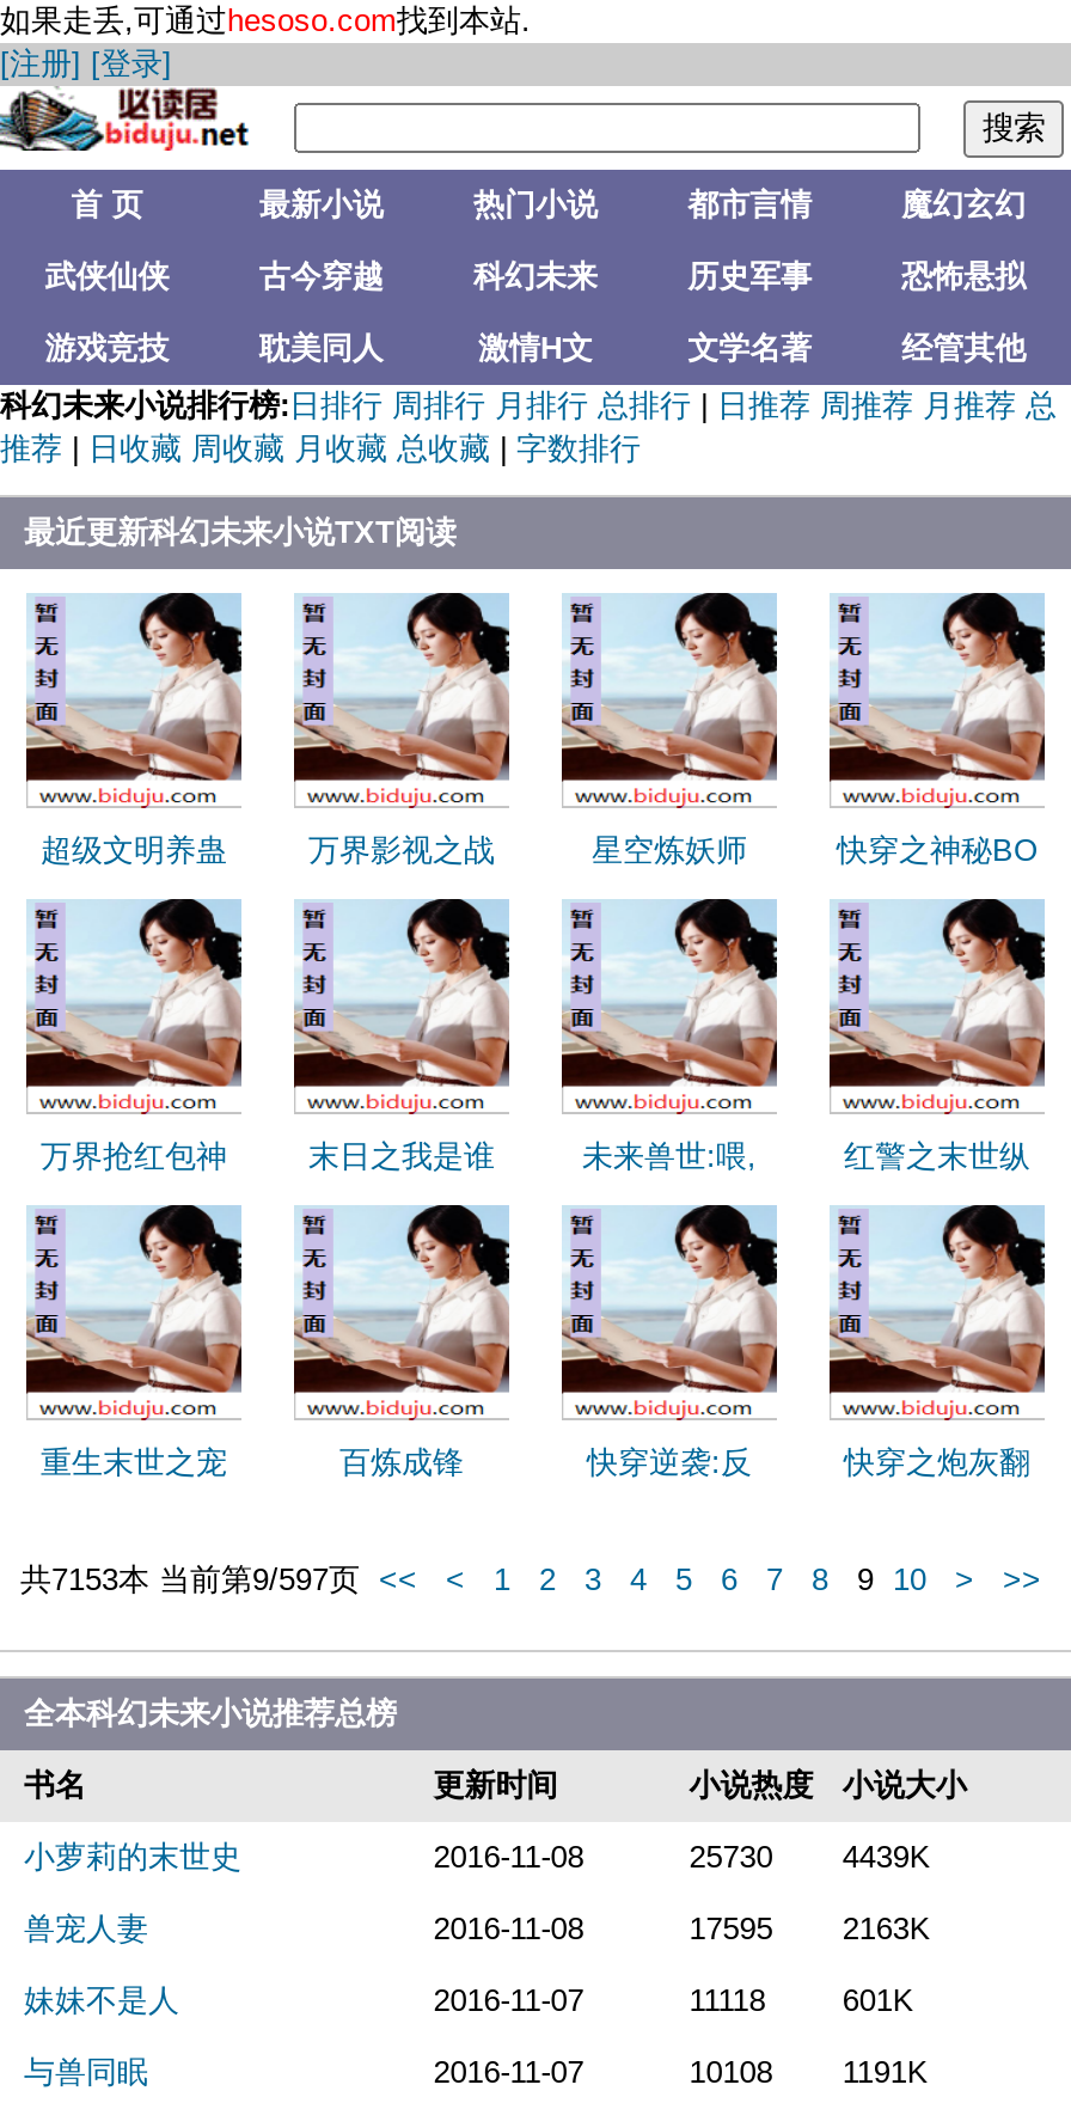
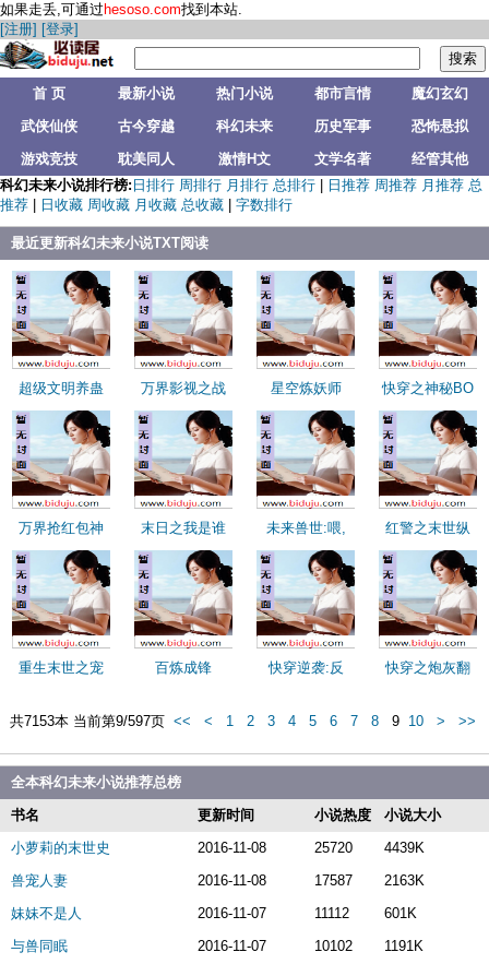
[689,1839,931,1875] 25730 4439K -> [315,840,425,856] 25720 4439K
[689,1911,931,1946] 17595 2163K -> [315,872,425,889] 17587 2163K
[689,1982,765,2018] 11118 -> [315,905,350,921] 11112
[689,2054,929,2090] 10108 1191K -> [315,938,424,954] 10102 1191K

